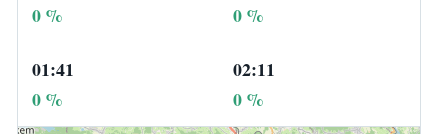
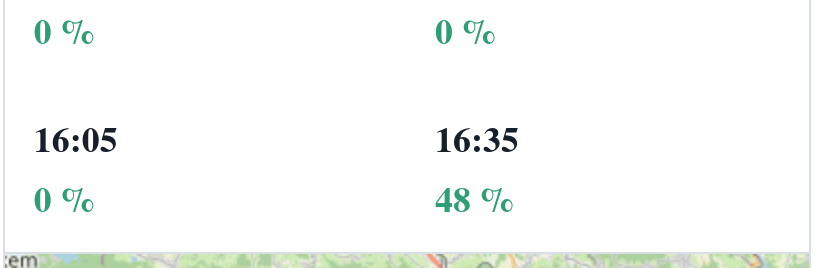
[32,56,74,82] 01:41 -> [34,113,118,165] 16:05
[233,56,275,82] 02:11 -> [435,113,519,165] 16:35
[233,86,264,112] 0 % -> [435,173,515,225] 48 %

